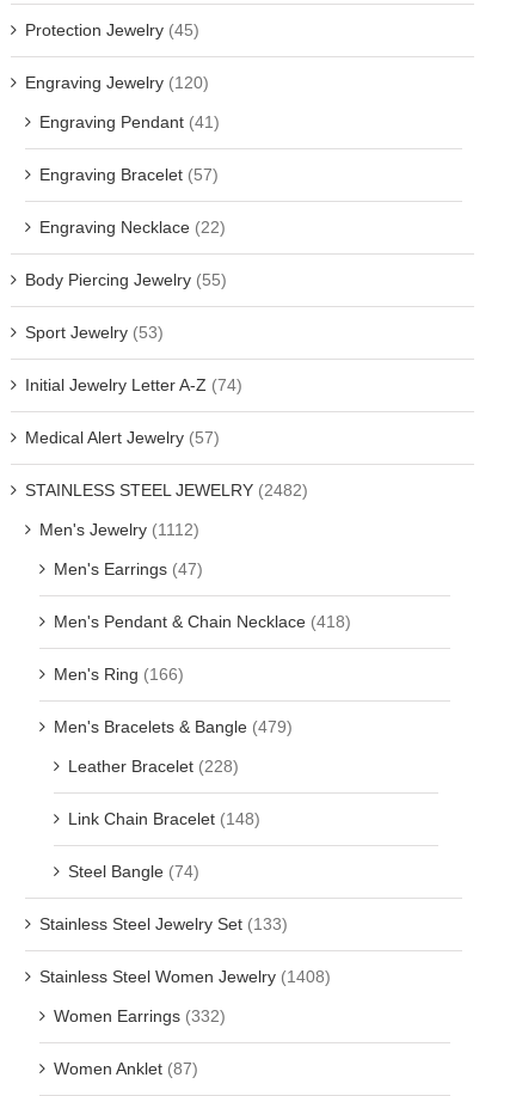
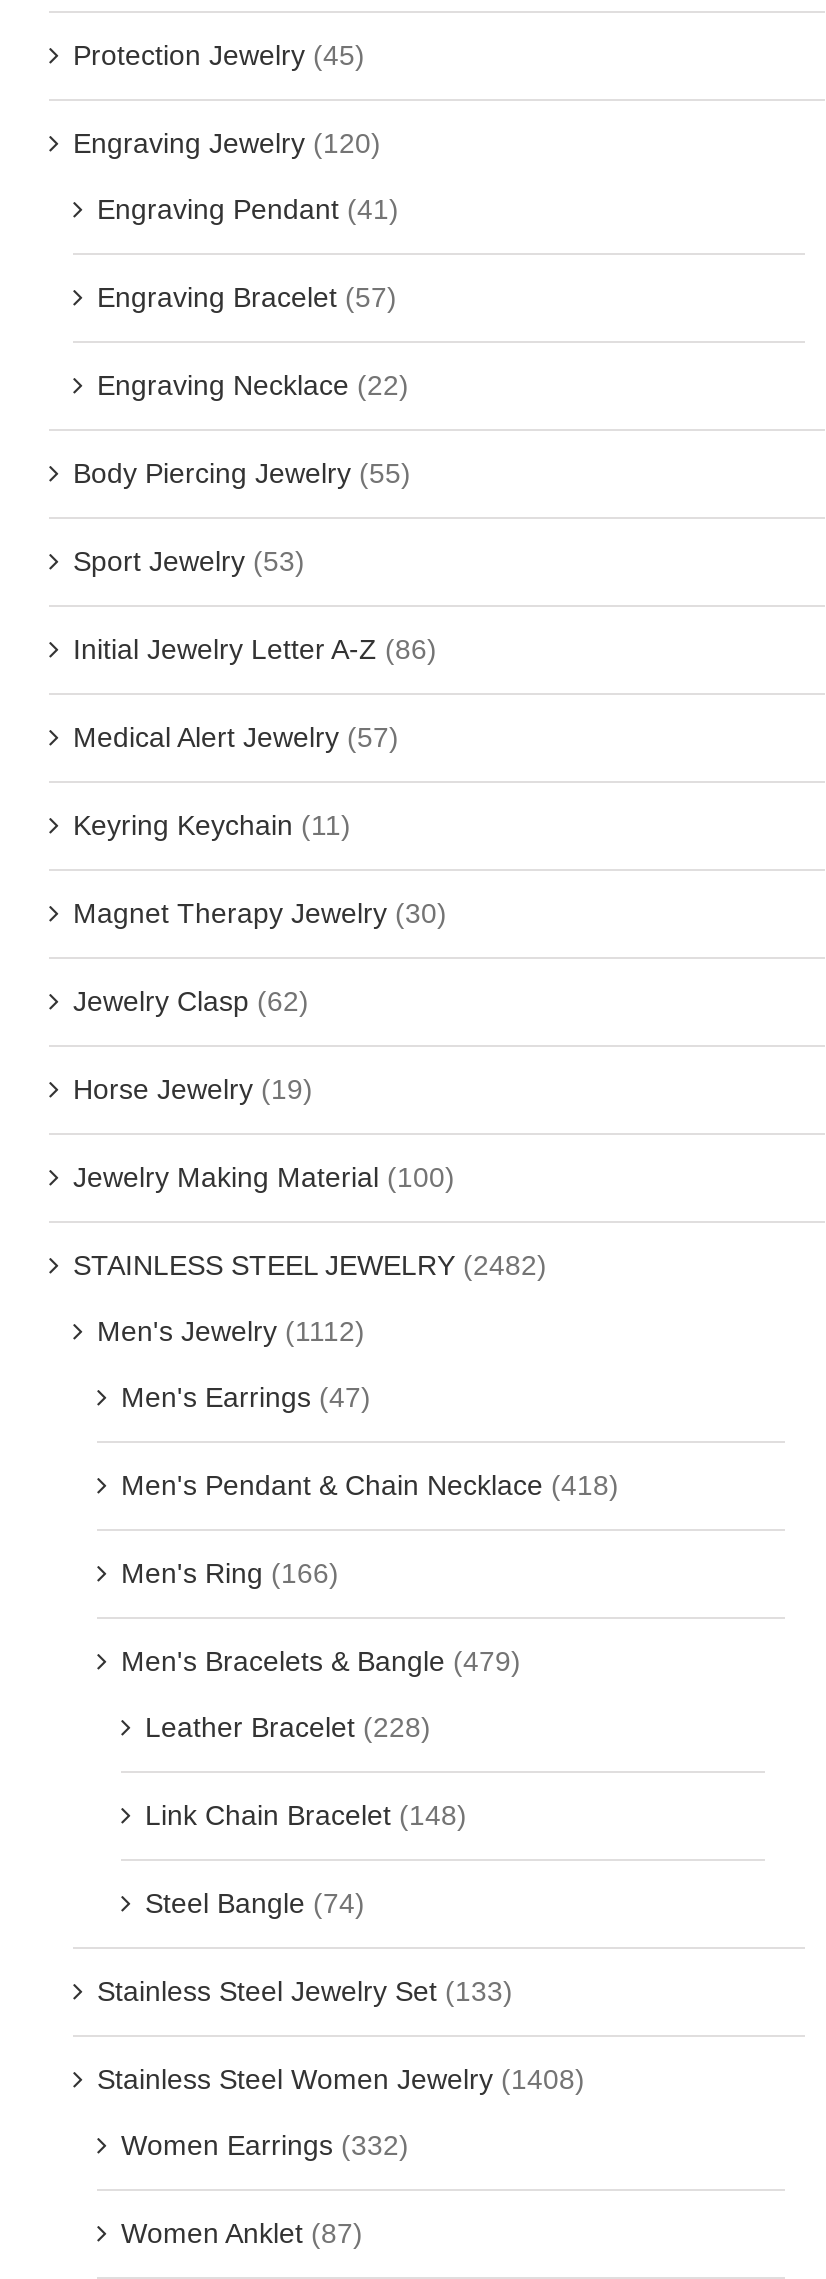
[25,375,242,394] Initial Jewelry Letter A-Z (74) -> [73,632,437,664] Initial Jewelry Letter A-Z (86)
none -> [73,808,455,1192] Keyring Keychain (11) | Magnet Therapy Jewelry (30) | Jewelry Clasp (62) | Horse Jewelry (19) | Jewelry Making Material (100)

